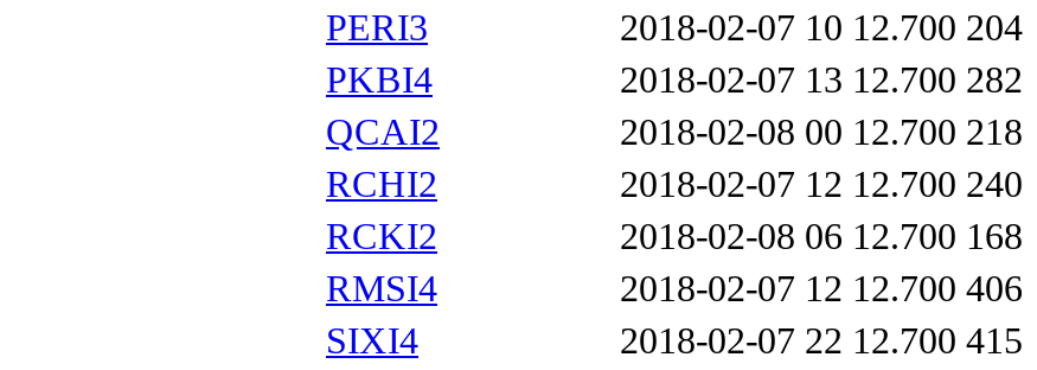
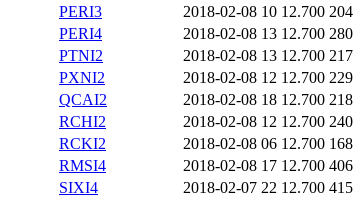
[326,8,1023,101] 2018-02-07 10 12.700 204 | PKBI4 | 2018-02-07 13 12.700 282 -> [59,3,353,86] 2018-02-08 10 12.700 204 | PERI4 | 2018-02-08 13 12.700 280 | PTNI2 | 2018-02-08 13 12.700 217 | PXNI2 | 2018-02-08 12 12.700 229
[620,112,1023,153] 2018-02-08 00 12.700 218 -> [183,91,353,108] 2018-02-08 18 12.700 218
[620,165,1023,205] 2018-02-07 12 12.700 240 -> [183,113,353,130] 2018-02-08 12 12.700 240
[620,269,1023,309] 2018-02-07 12 12.700 406 -> [183,157,353,174] 2018-02-08 17 12.700 406

